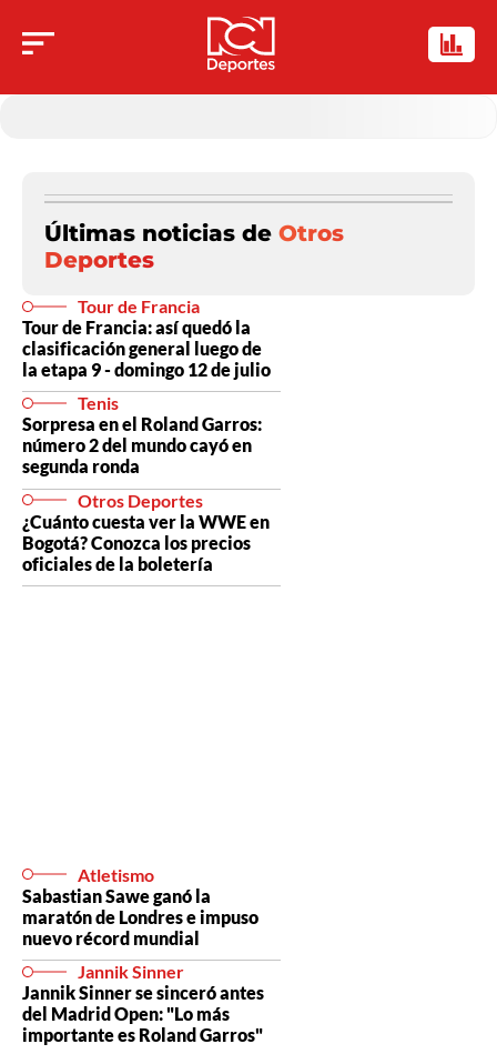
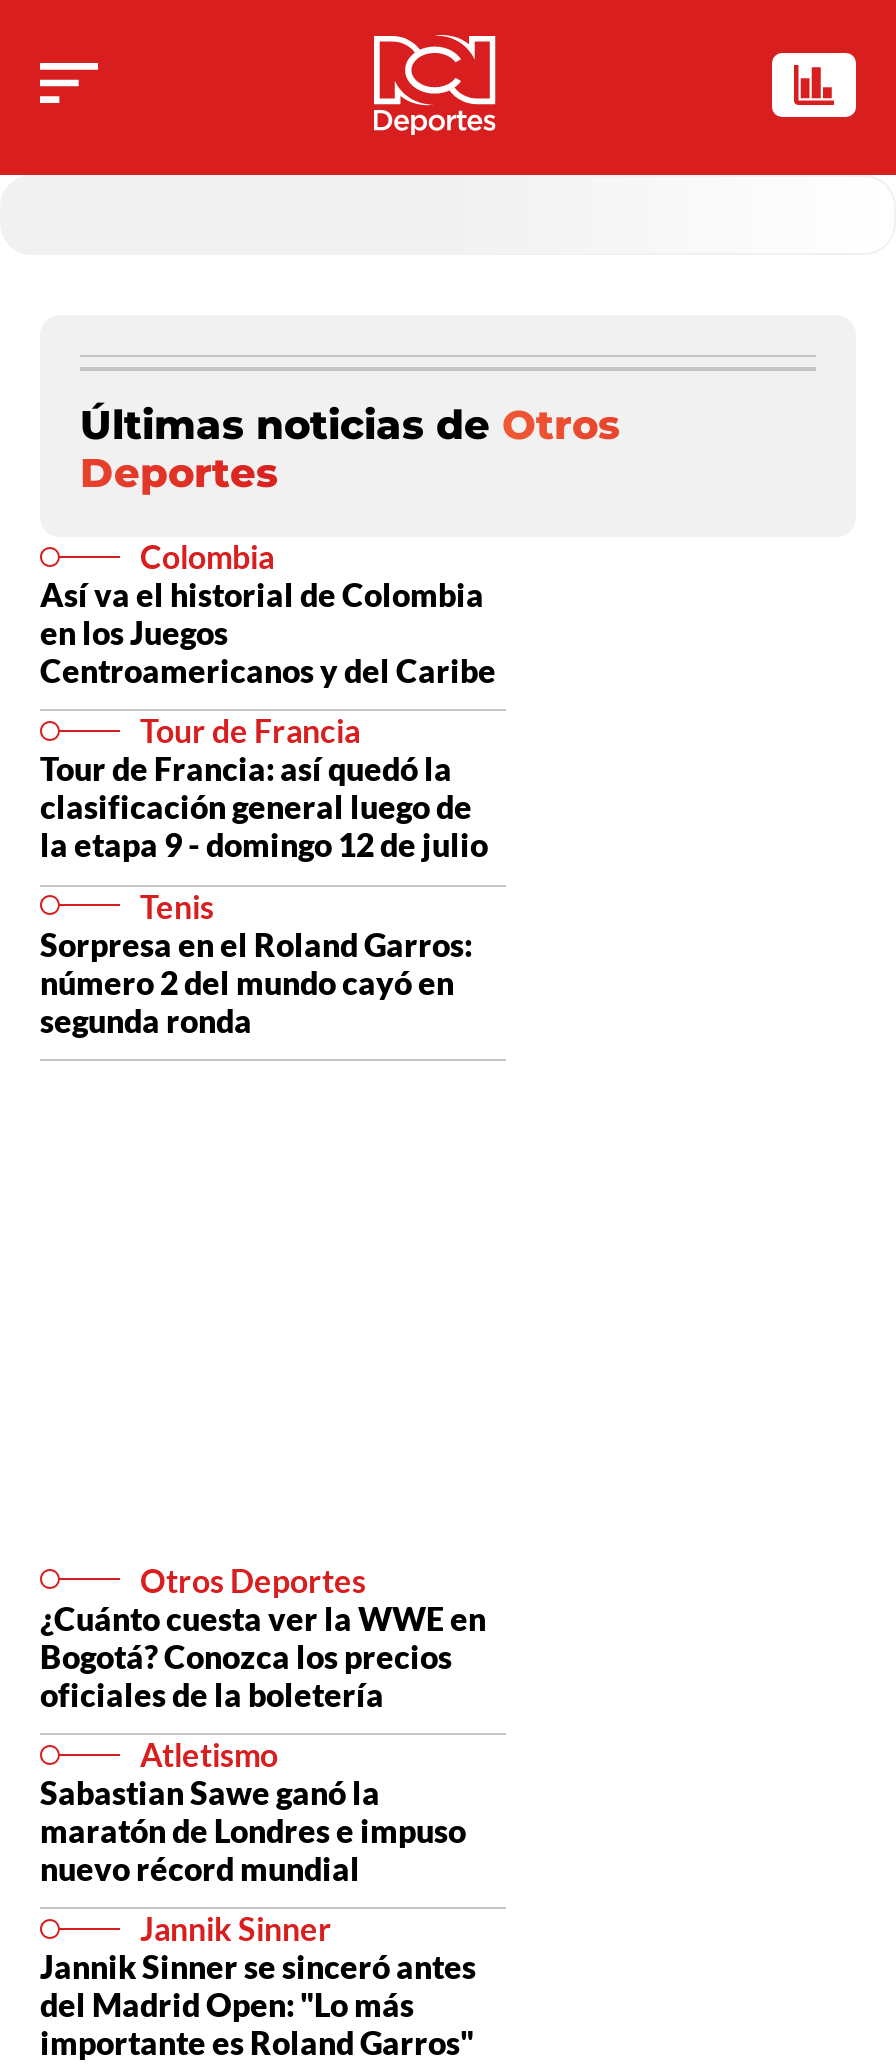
none -> [40,537,496,689] Colombia | Así va el historial de Colombia | en los Juegos | Centroamericanos y del Caribe
moved [22,489,270,574] -> [40,1561,486,1713]: Otros Deportes | ¿Cuánto cuesta ver la WWE en | Bogotá? Conozca los precios | oficiales de la boletería

